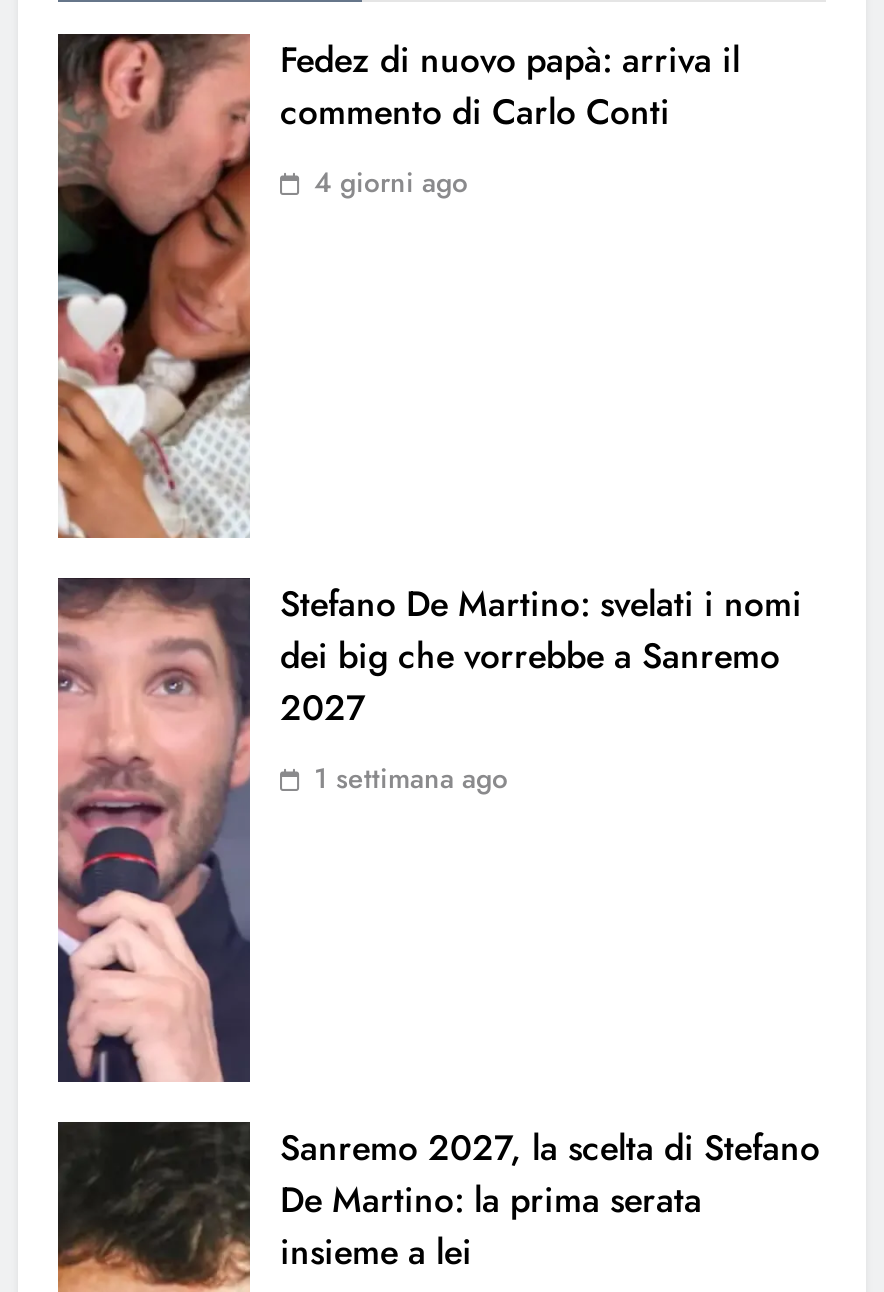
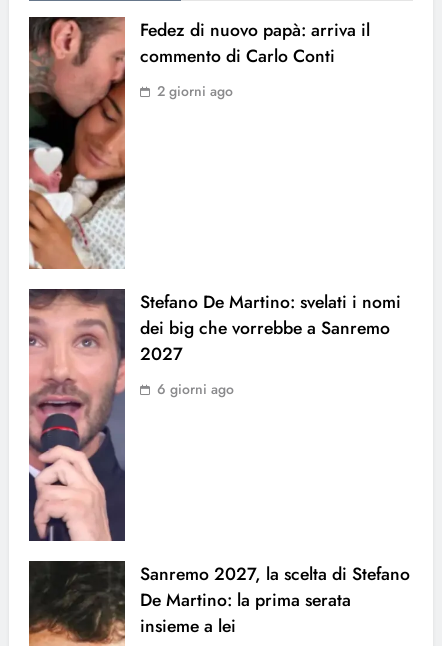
[314,163,468,203] 4 giorni ago -> [157,81,233,101] 2 giorni ago
[314,759,508,799] 1 settimana ago -> [157,379,234,399] 6 giorni ago

